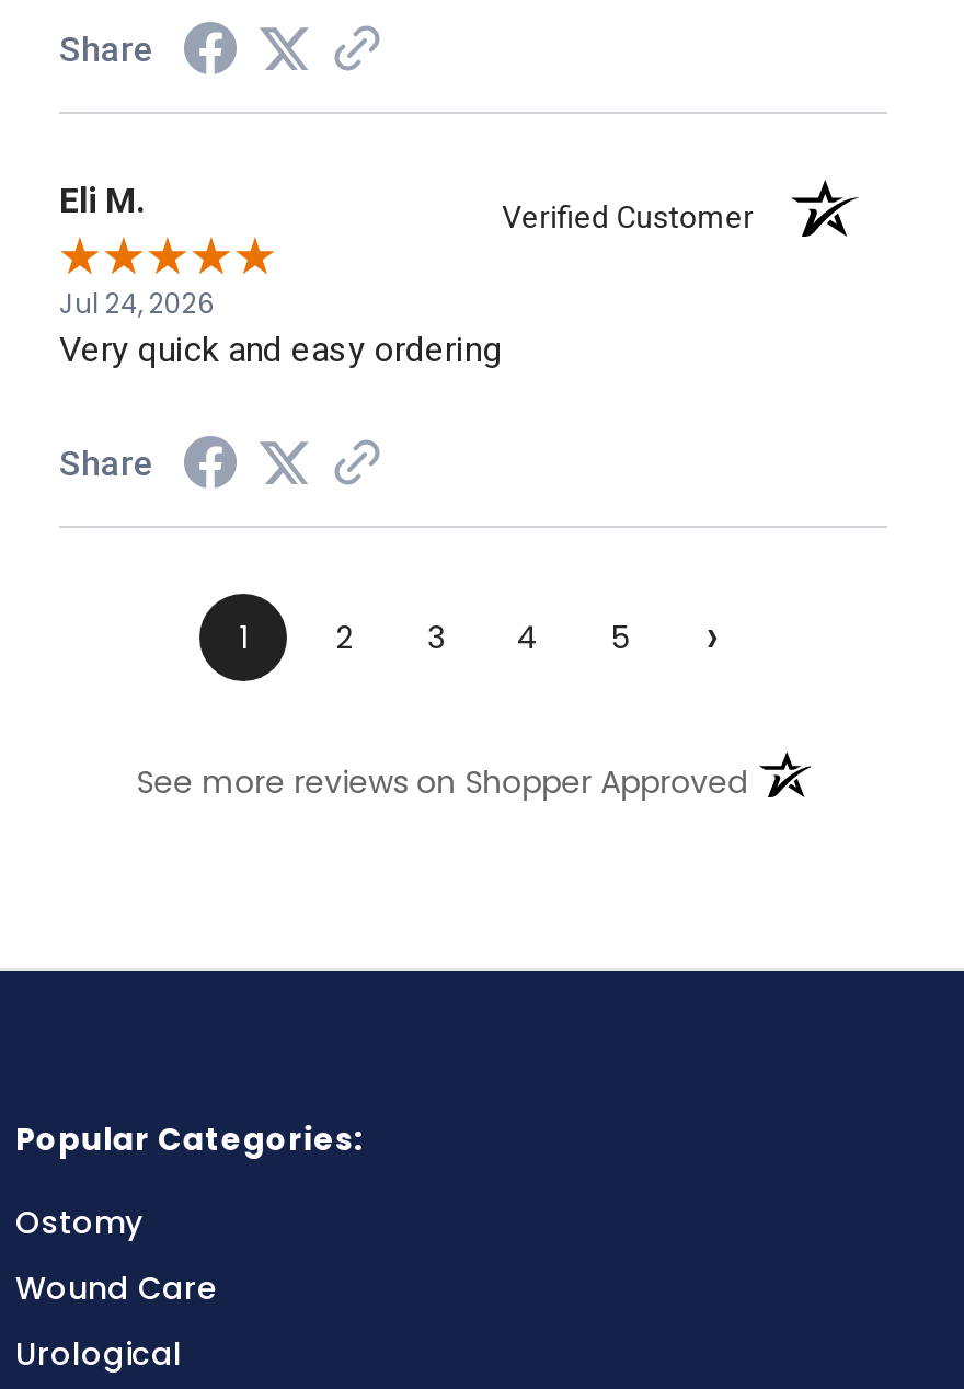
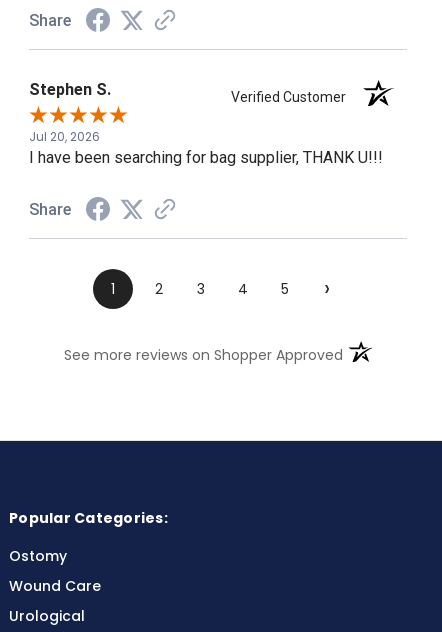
[59,179,145,221] Eli M. -> [29,80,111,99] Stephen S.
[59,285,502,370] Jul 24, 2026 | Very quick and easy ordering -> [29,128,383,167] Jul 20, 2026 | I have been searching for bag supplier, THANK U!!!

